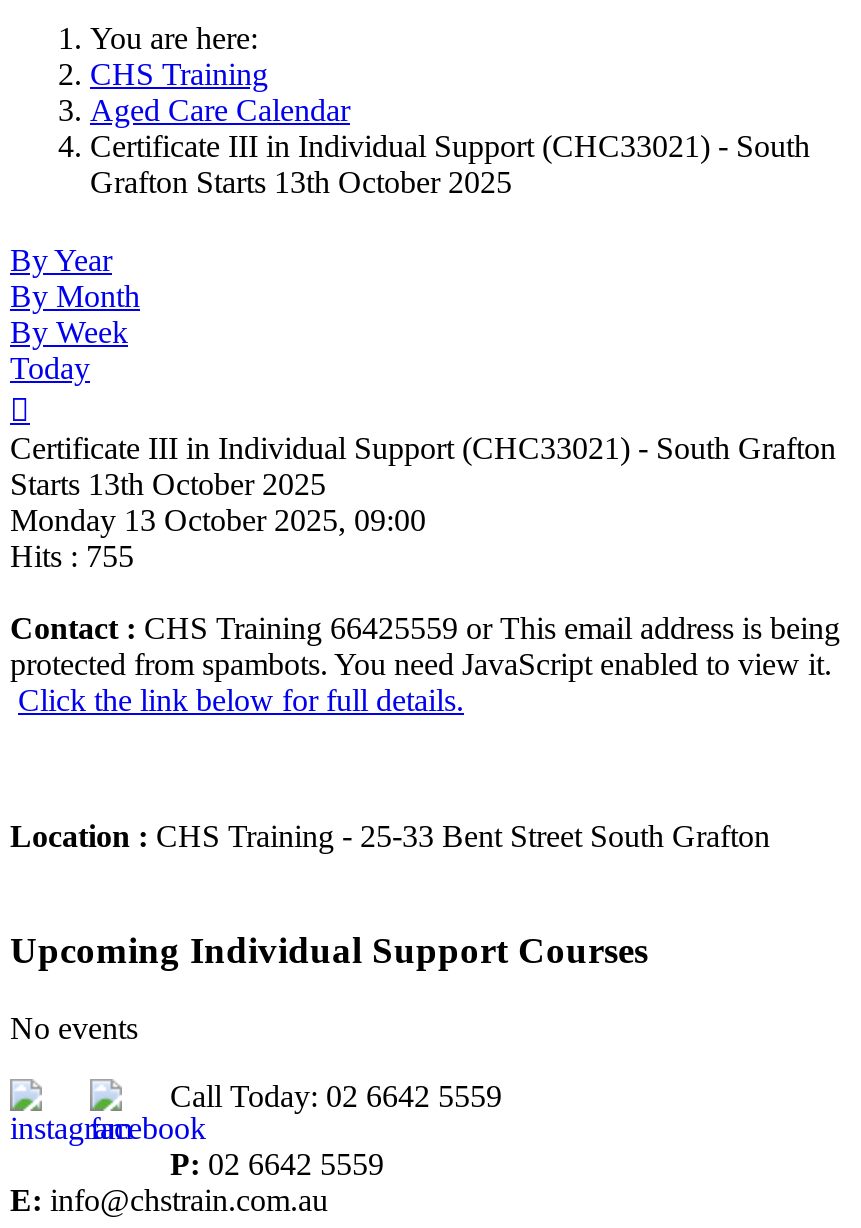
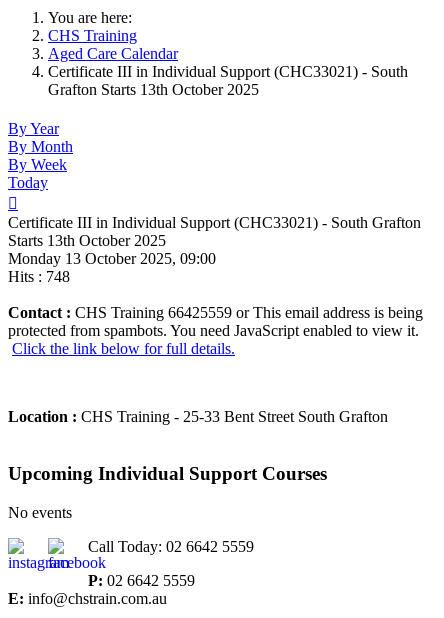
[10,540,134,574] Hits: 755 -> [8,268,70,285] Hits: 748

